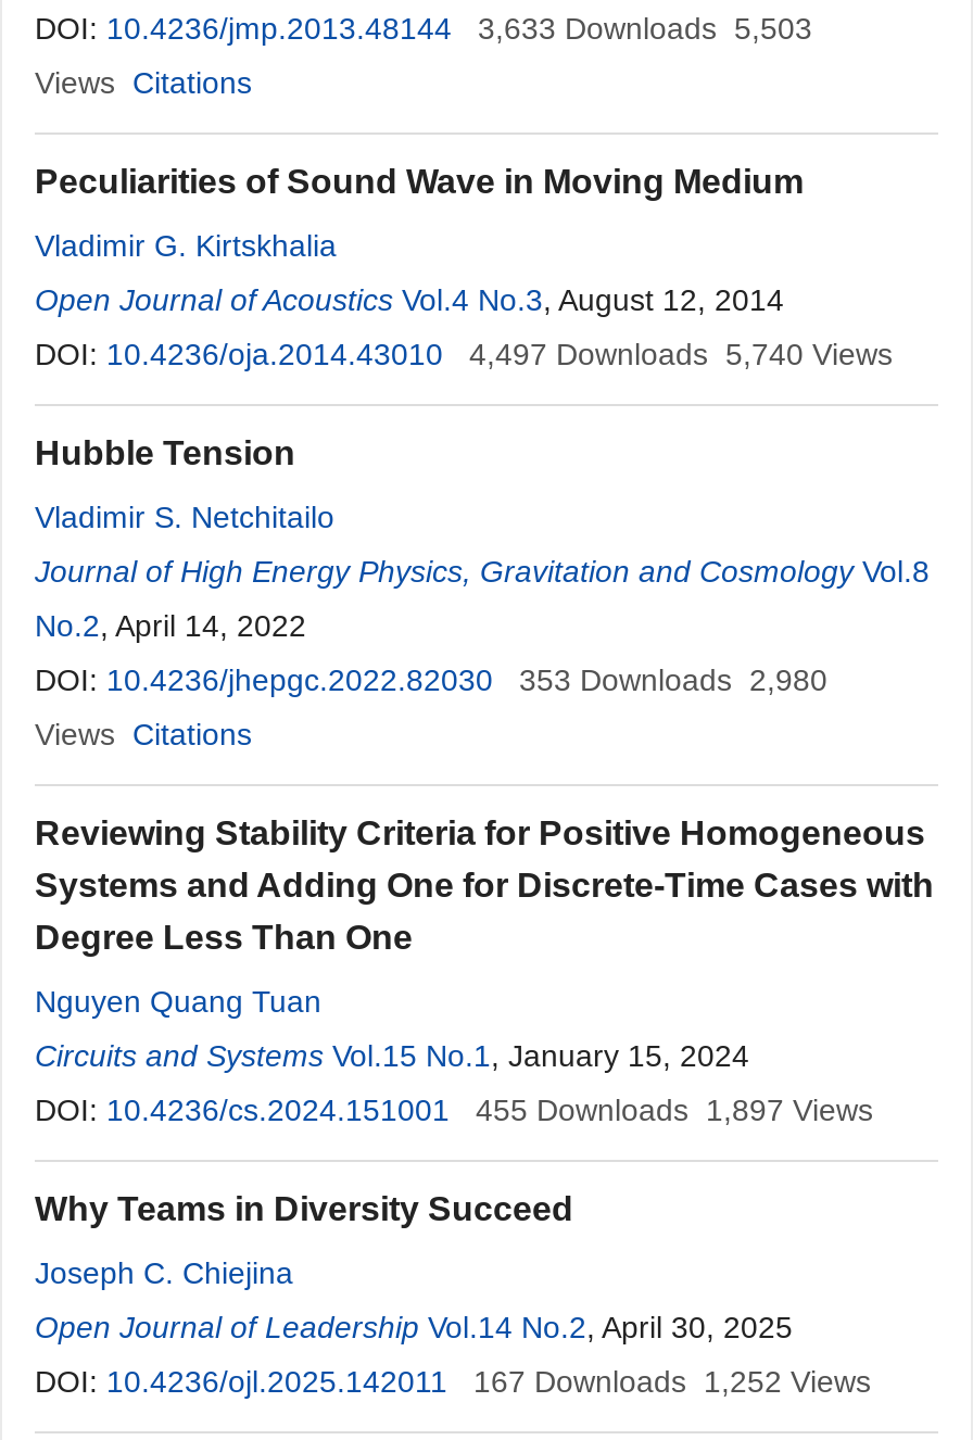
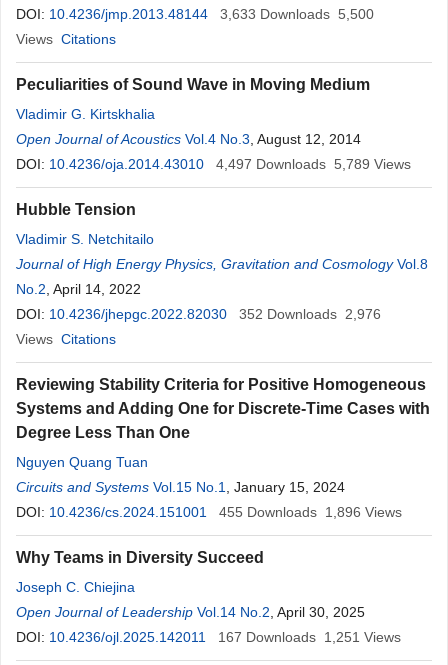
[35,11,812,46] DOI: 10.4236/jmp.2013.48144 3,633 Downloads 5,503 -> [16,6,374,22] DOI: 10.4236/jmp.2013.48144 3,633 Downloads 5,500
[469,337,893,371] 4,497 Downloads 5,740 Views -> [216,156,411,172] 4,497 Downloads 5,789 Views
[35,662,827,697] DOI: 10.4236/jhepgc.2022.82030 353 Downloads 2,980 -> [16,306,381,322] DOI: 10.4236/jhepgc.2022.82030 352 Downloads 2,976
[476,1092,873,1127] 455 Downloads 1,897 Views -> [219,504,402,520] 455 Downloads 1,896 Views
[473,1364,871,1399] 167 Downloads 1,252 Views -> [218,629,401,645] 167 Downloads 1,251 Views

